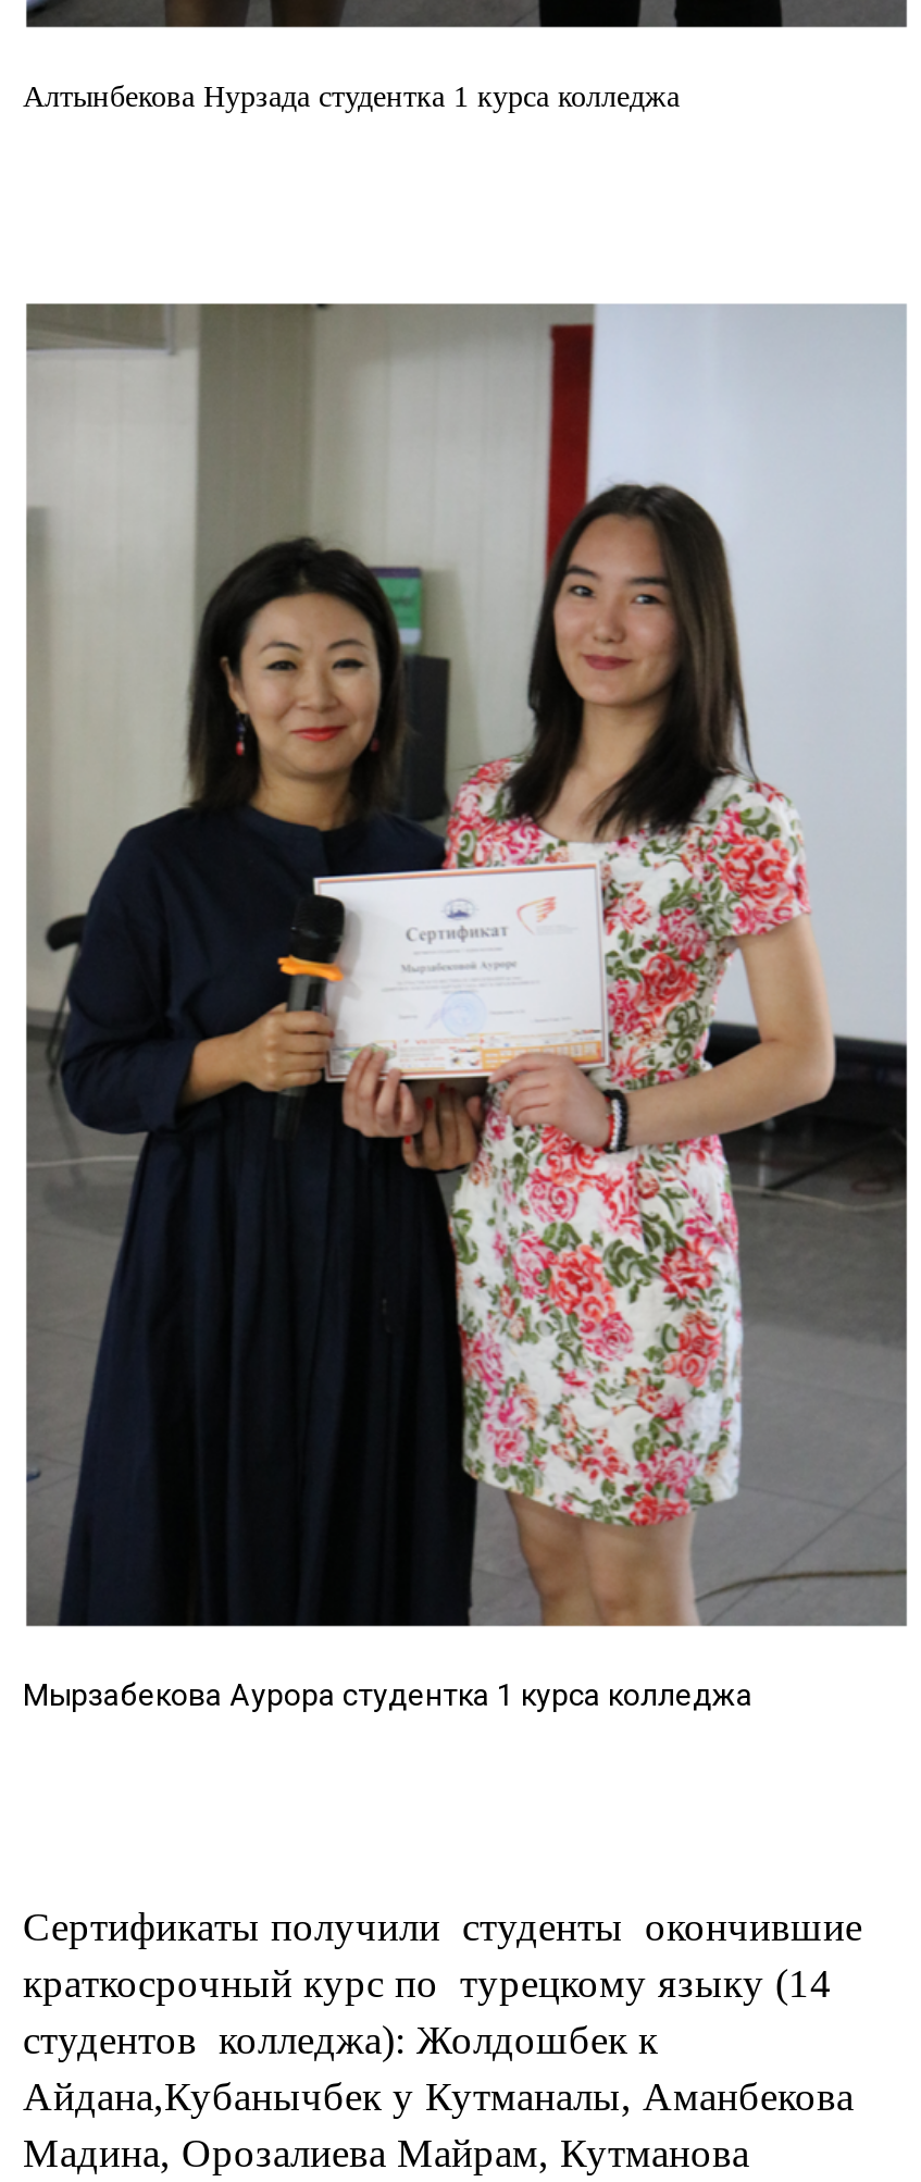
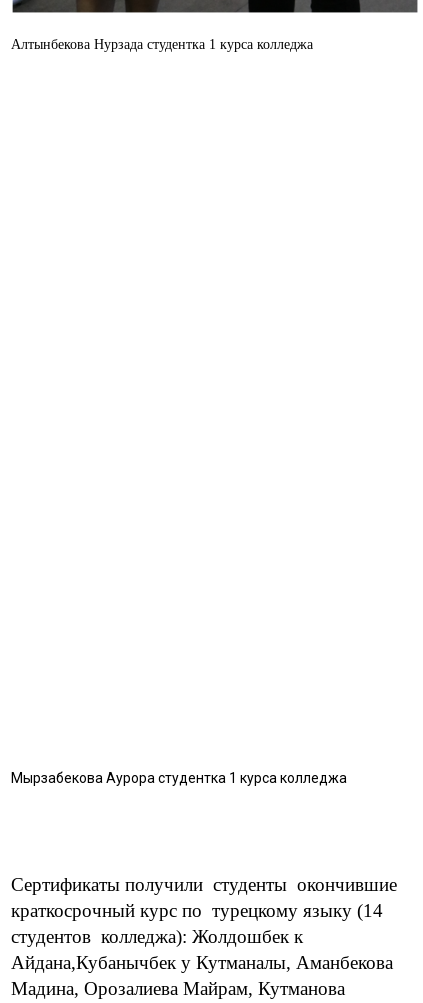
[23,300,910,1629] [image] -> none

